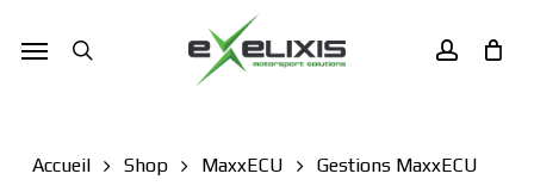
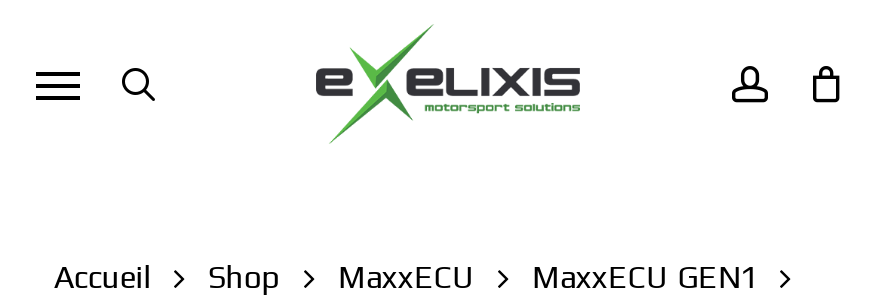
[317,154,478,176] Gestions MaxxECU -> [532,258,758,296] MaxxECU GEN1

